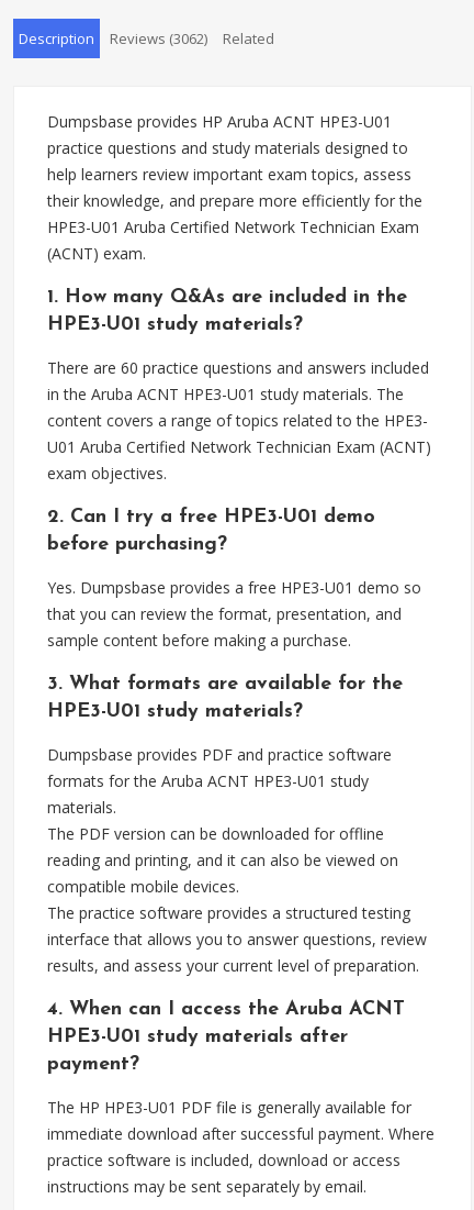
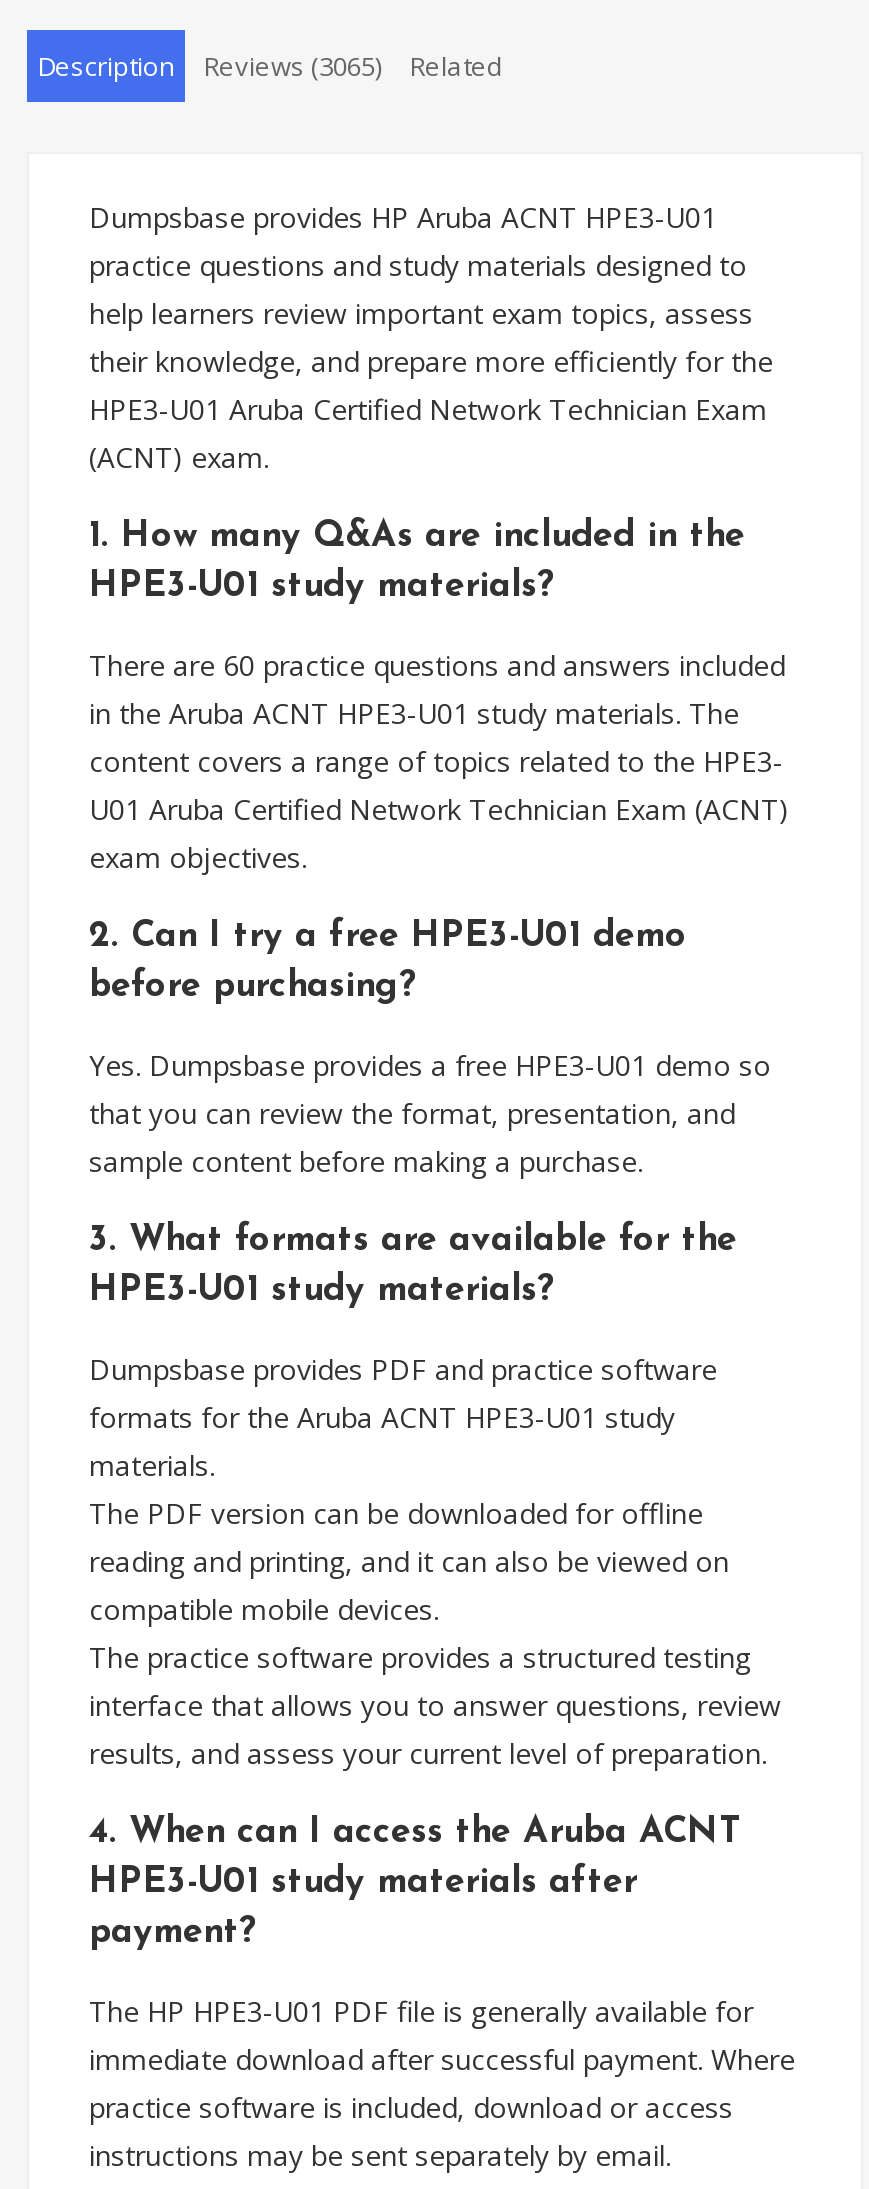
[19,29,274,48] Description Reviews (3062) Related -> [37,48,503,84] Description Reviews (3065) Related

